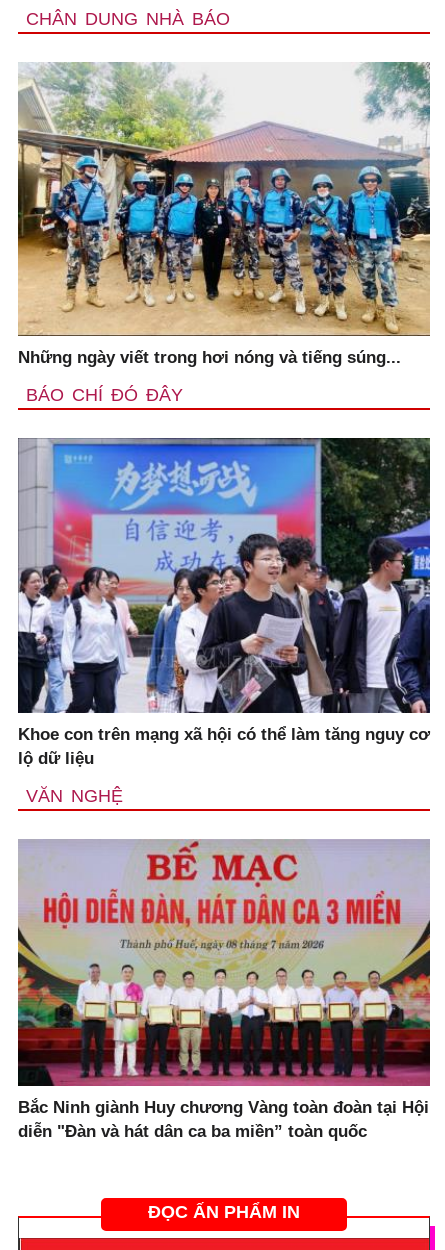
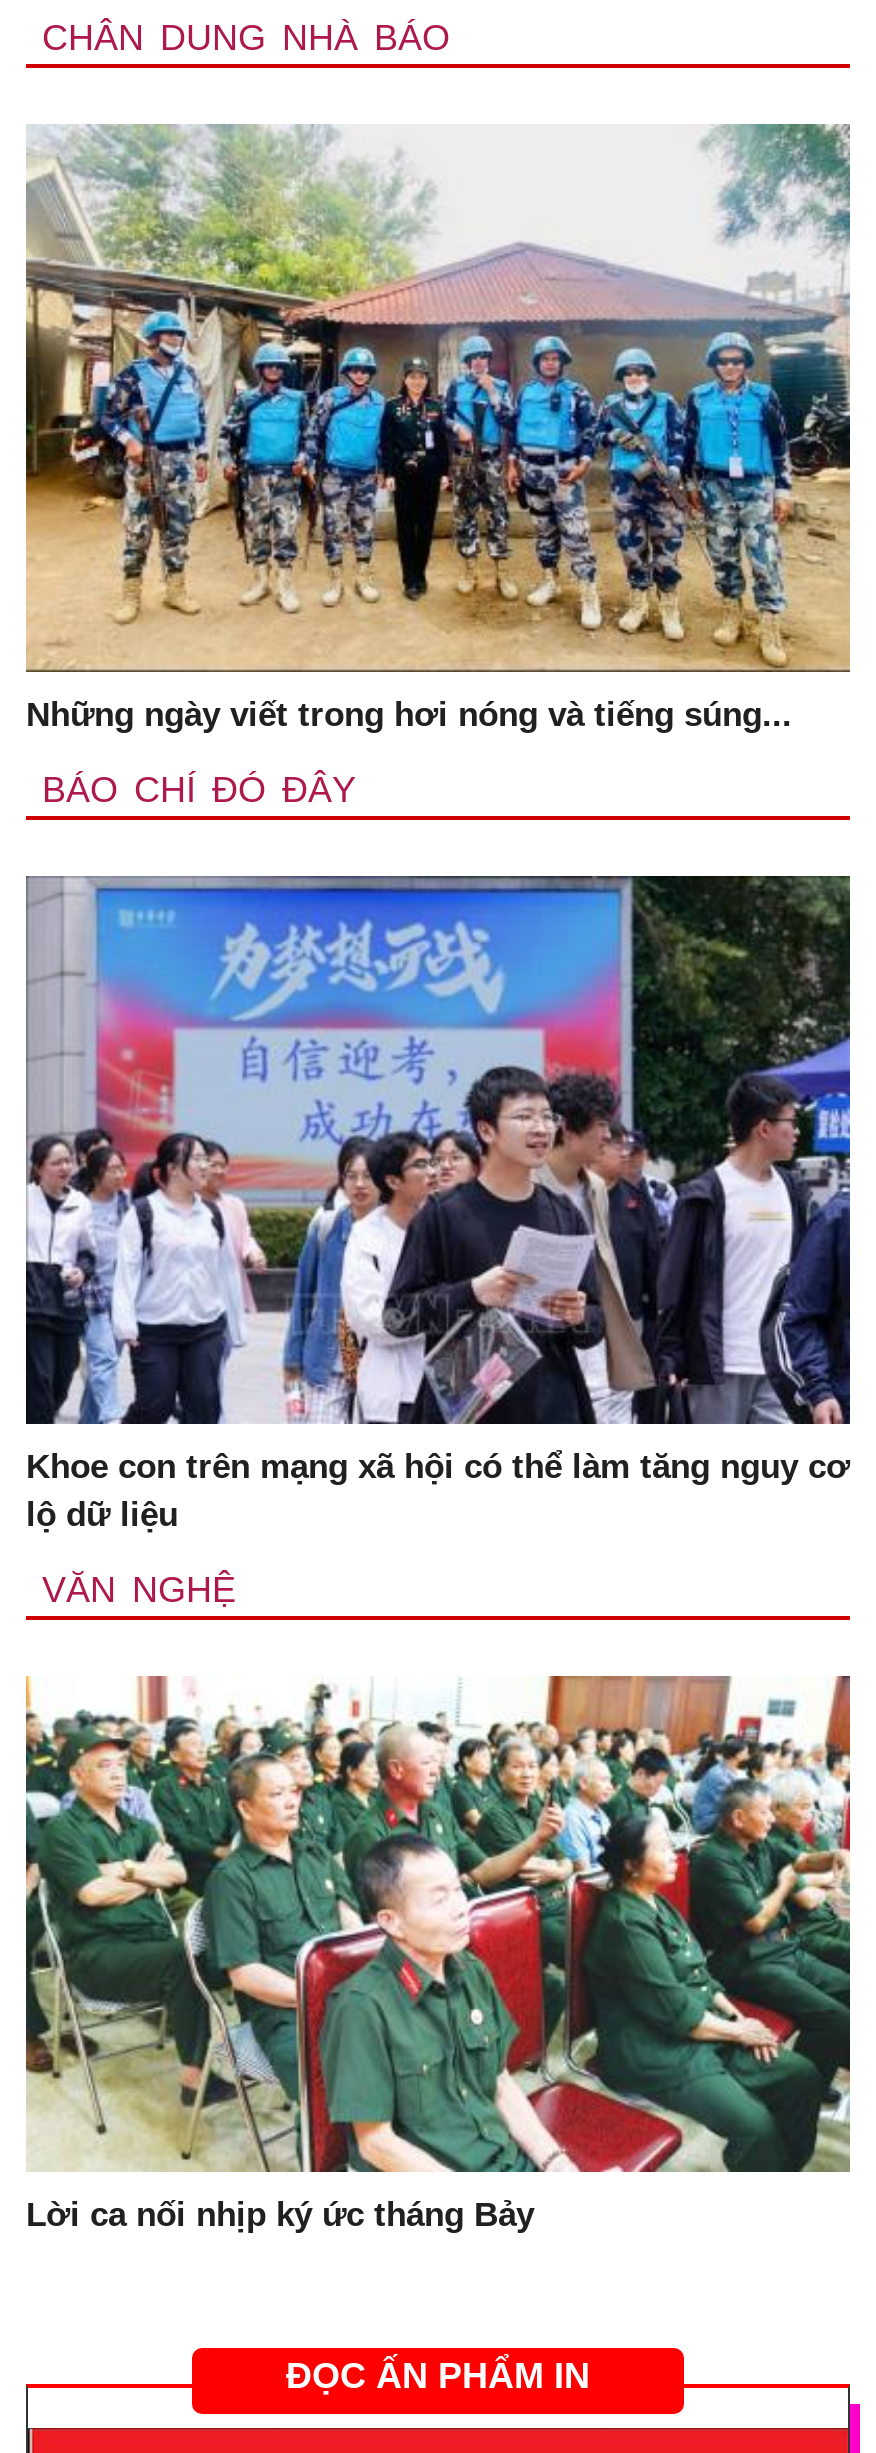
[17,839,431,1141] [image] | Bắc Ninh giành Huy chương Vàng toàn đoàn tại Hội | diễn "Đàn và hát dân ca ba miền” toàn quốc -> [24,1674,852,2234] [image] | Lời ca nối nhịp ký ức tháng Bảy

